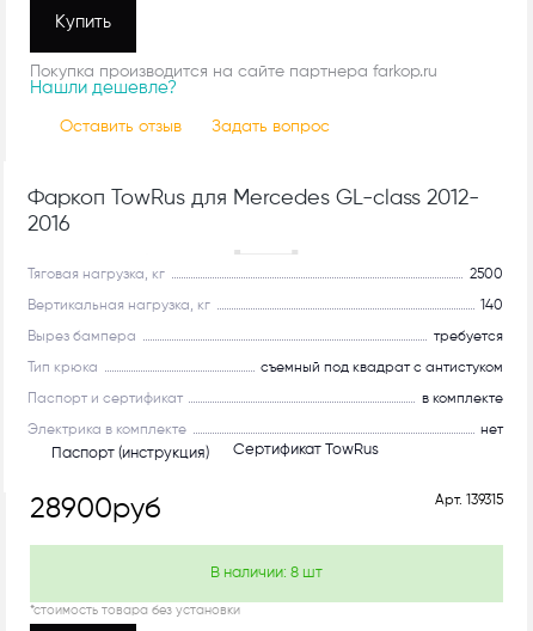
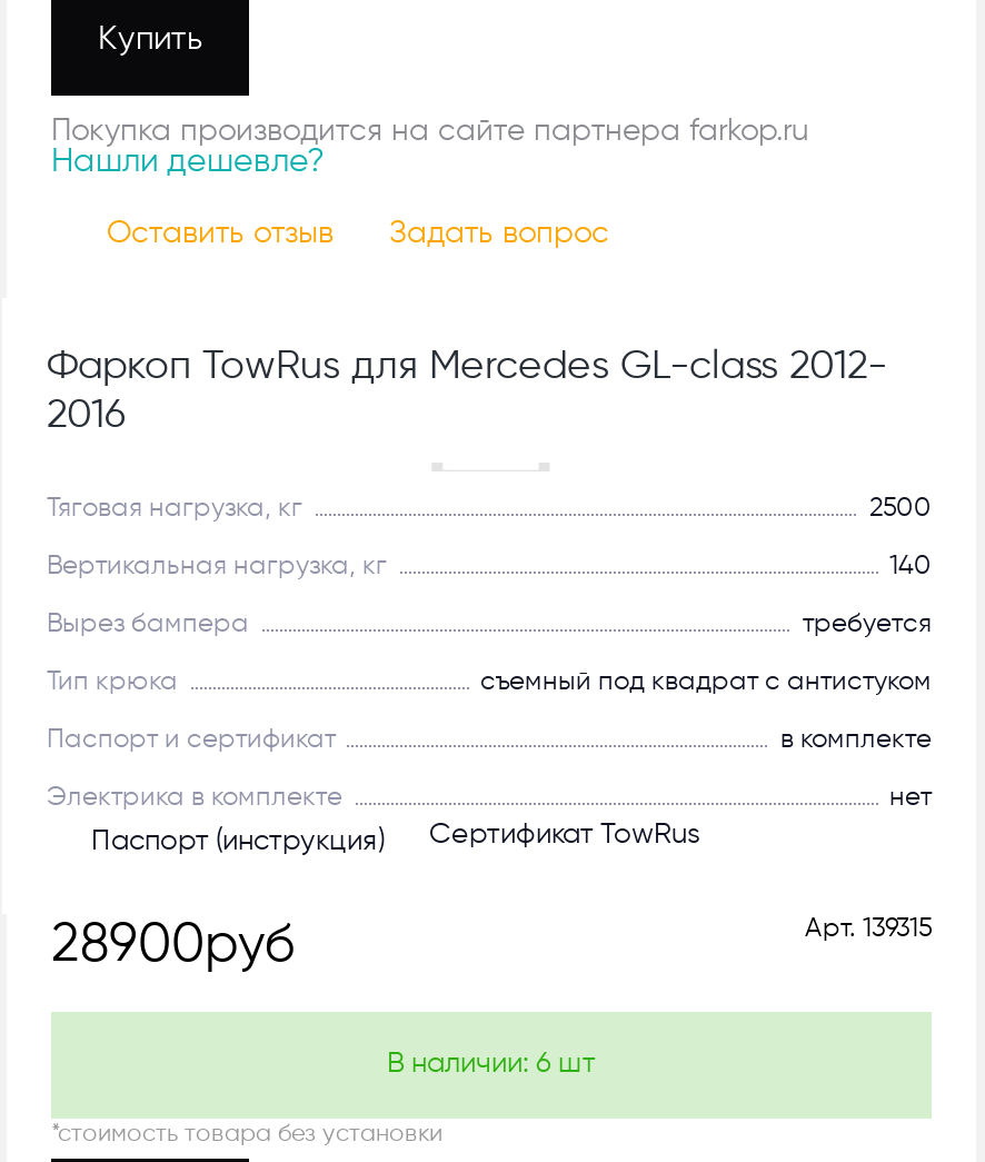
[210,565,323,581] В наличии: 8 шт -> [387,1050,596,1079] В наличии: 6 шт

